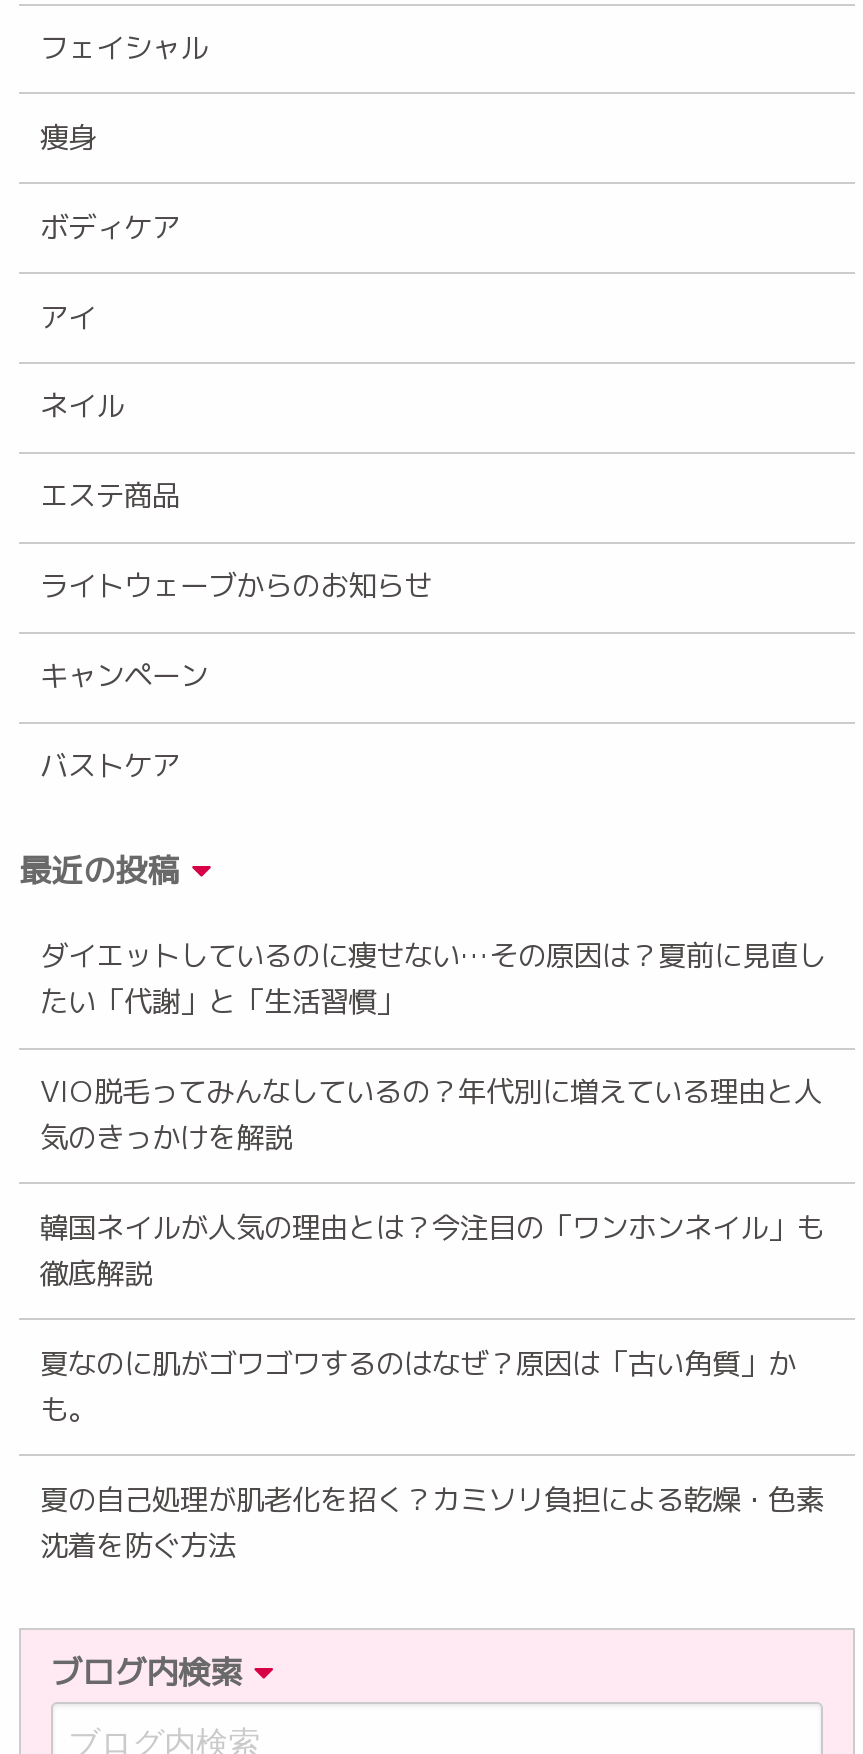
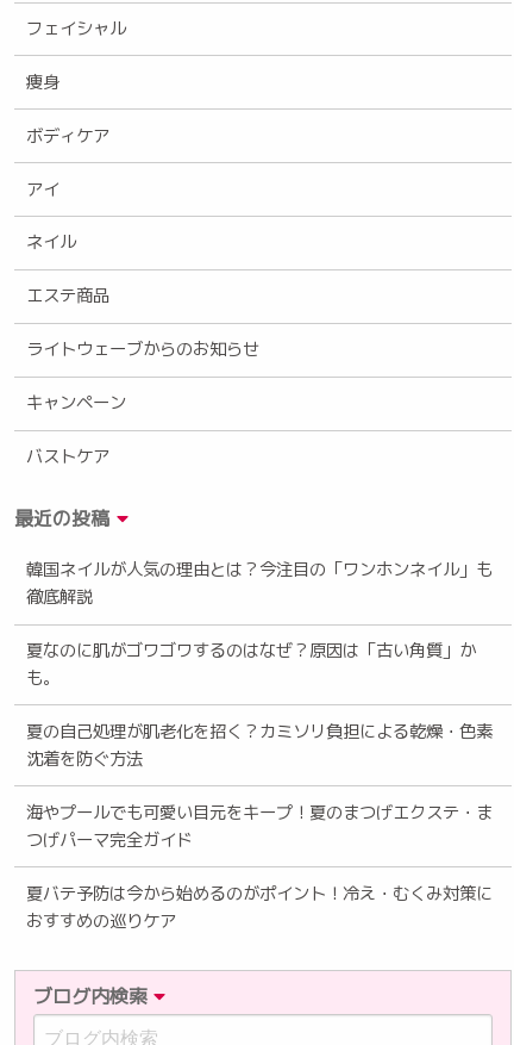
[40,936,826,1158] ダイエットしているのに痩せない…その原因は？夏前に見直し | たい「代謝」と「生活習慣」 | VIO脱毛ってみんなしているの？年代別に増えている理由と人 | 気のきっかけを解説 -> none
moved [40,1208,824,1565] -> [27,558,493,771]: 韓国ネイルが人気の理由とは？今注目の「ワンホンネイル」も | 徹底解説 | 夏なのに肌がゴワゴワするのはなぜ？原因は「古い角質」か | も。 | 夏の自己処理が肌老化を招く？カミソリ負担による乾燥・色素 | 沈着を防ぐ方法
none -> [27,800,493,933] 海やプールでも可愛い目元をキープ！夏のまつげエクステ・ま | つげパーマ完全ガイド | 夏バテ予防は今から始めるのがポイント！冷え・むくみ対策に | おすすめの巡りケア

